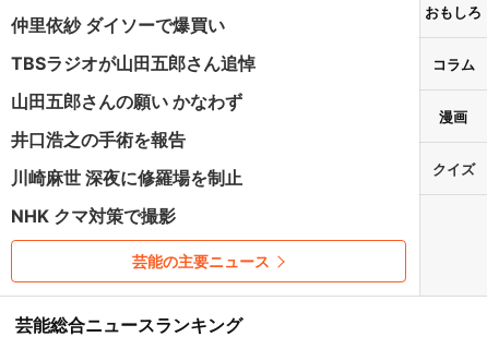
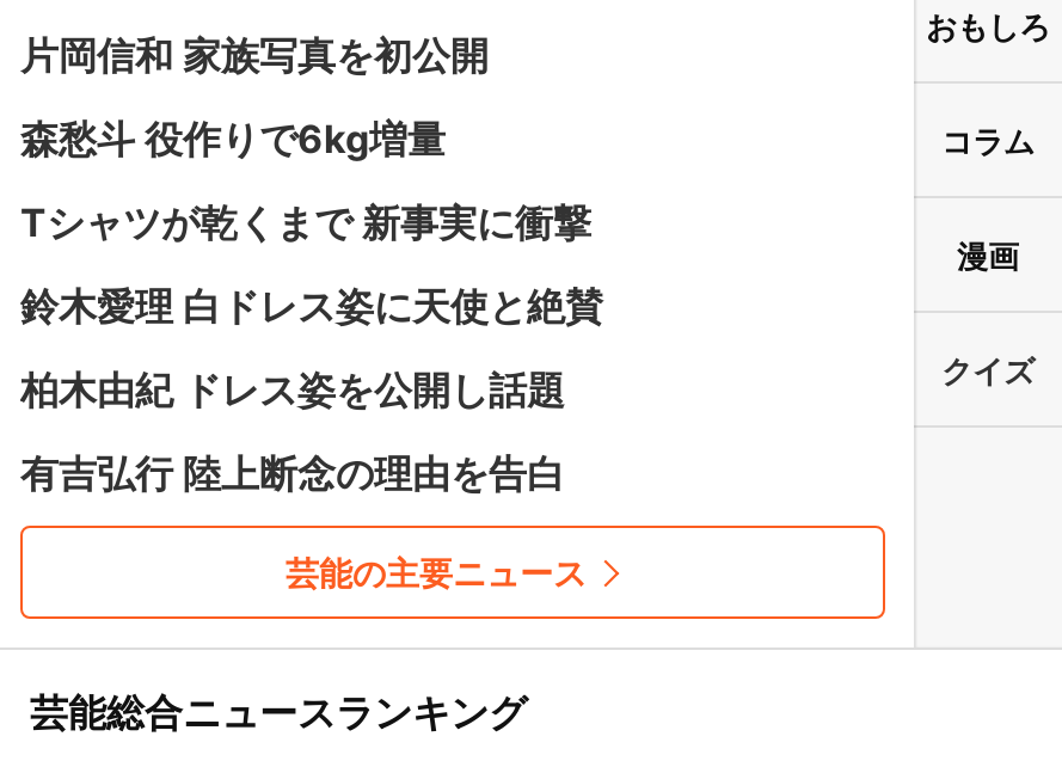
[11,14,225,36] 仲里依紗 ダイソーで爆買い -> [20,31,489,79] 片岡信和 家族写真を初公開
[11,52,256,74] TBSラジオが山田五郎さん追悼 -> [20,115,446,162] 森愁斗 役作りで6kg増量
[11,91,242,112] 山田五郎さんの願い かなわず -> [20,198,591,246] Tシャツが乾くまで 新事実に衝撃
[11,129,186,151] 井口浩之の手術を報告 -> [20,282,603,330] 鈴木愛理 白ドレス姿に天使と絶賛
[11,167,242,189] 川崎麻世 深夜に修羅場を制止 -> [20,366,565,413] 柏木由紀 ドレス姿を公開し話題
[11,205,176,227] NHK クマ対策で撮影 -> [20,449,565,497] 有吉弘行 陸上断念の理由を告白

